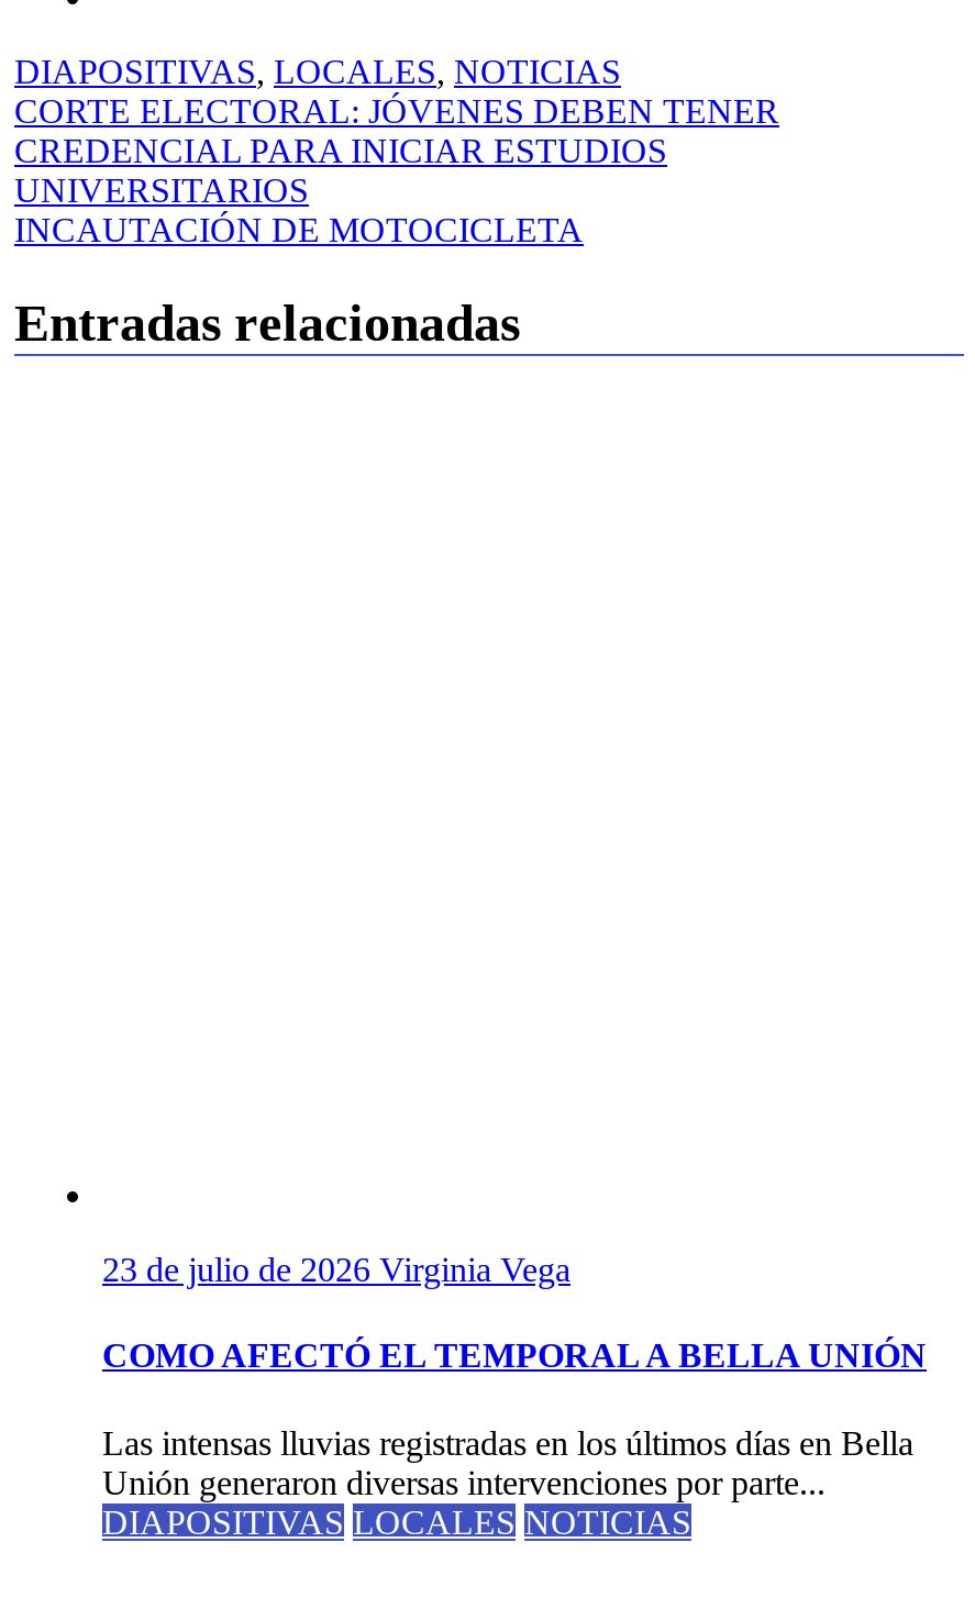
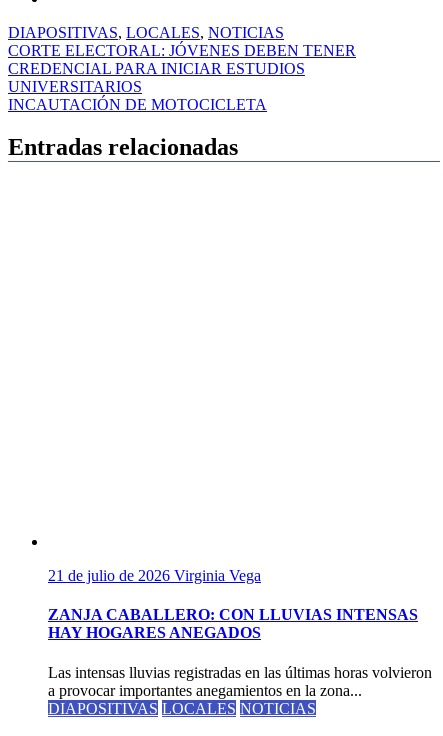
[102,1251,570,1288] 23 de julio de 2026 Virginia Vega -> [48,567,261,584] 21 de julio de 2026 Virginia Vega
[102,1337,927,1374] COMO AFECTÓ EL TEMPORAL A BELLA UNIÓN -> [48,606,418,641] ZANJA CABALLERO: CON LLUVIAS INTENSAS | HAY HOGARES ANEGADOS
[102,1423,913,1500] Las intensas lluvias registradas en los últimos días en Bella | Unión generaron diversas intervenciones por parte... -> [48,664,432,699] Las intensas lluvias registradas en las últimas horas volvieron | a provocar importantes anegamientos en la zona...

